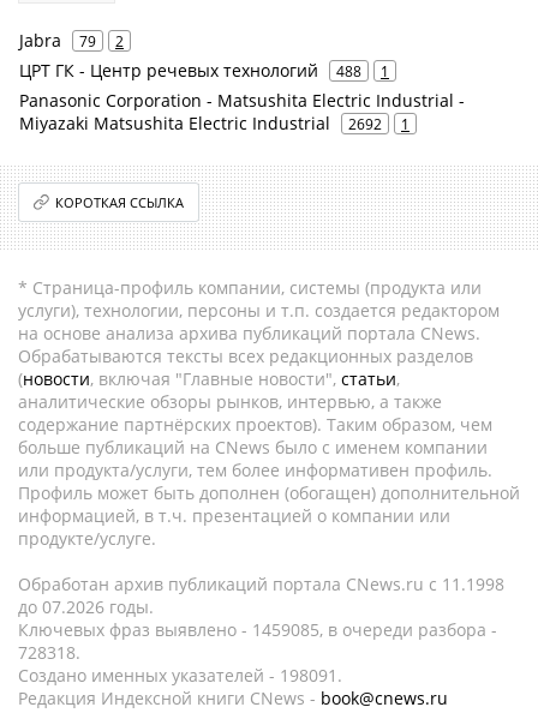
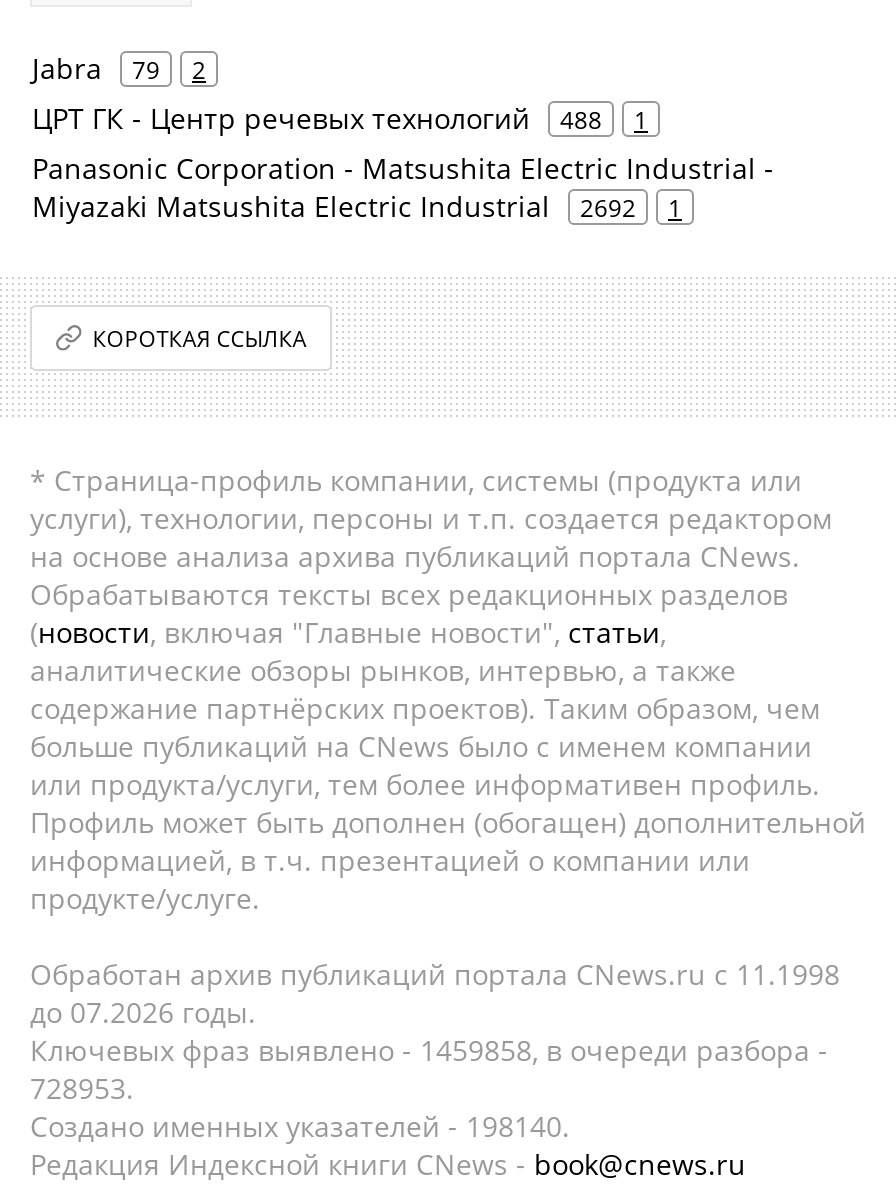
[18,618,497,641] Ключевых фраз выявлено - 1459085, в очереди разбора - -> [30,1031,828,1069] Ключевых фраз выявлено - 1459858, в очереди разбора -
[18,641,80,664] 728318. -> [30,1069,134,1107] 728953.
[18,664,342,687] Создано именных указателей - 198091. -> [30,1107,570,1145] Создано именных указателей - 198140.

